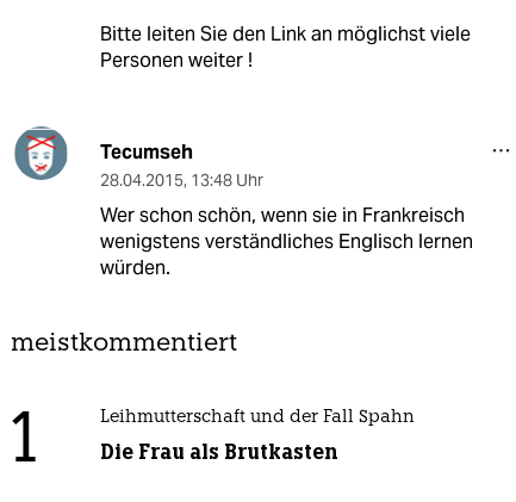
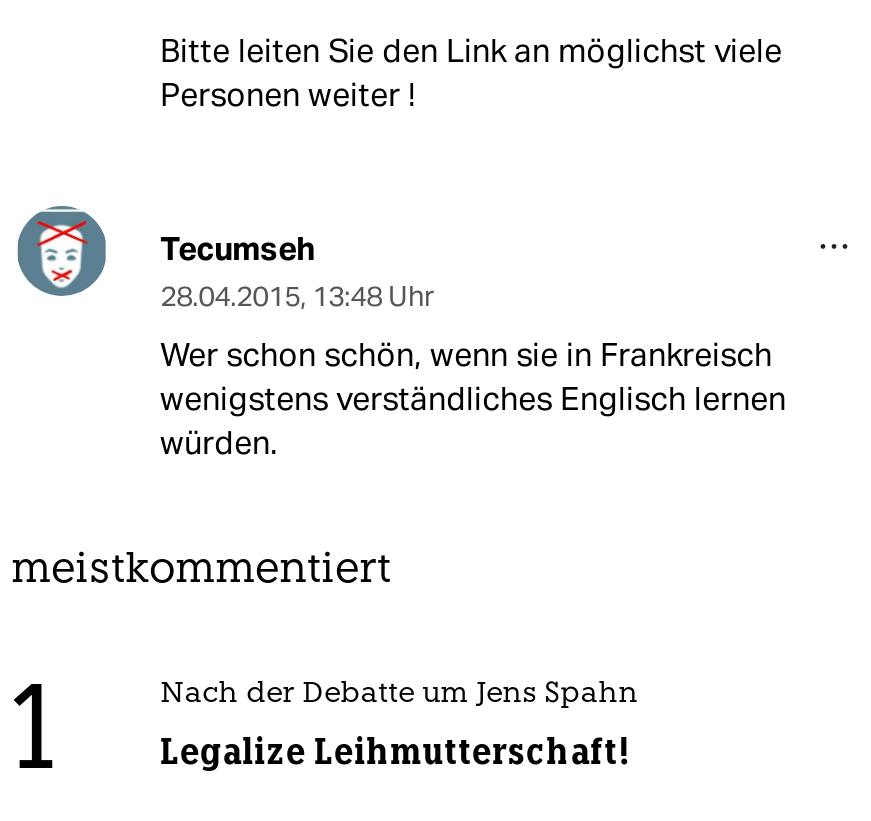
[100,409,414,427] Leihmutterschaft und der Fall Spahn -> [160,679,638,709] Nach der Debatte um Jens Spahn
[100,438,338,465] Die Frau als Brutkasten -> [160,729,628,773] Legalize Leihmutterschaft!

